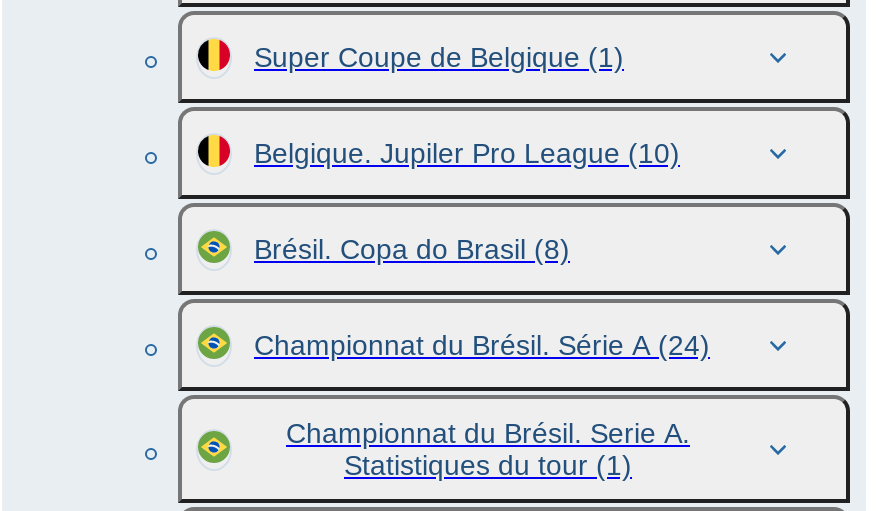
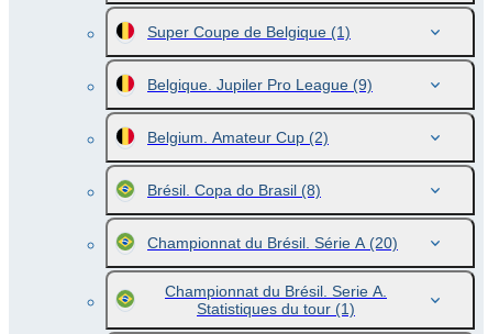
[254,137,680,169] Belgique. Jupiler Pro League (10) -> [147,76,373,146] Belgique. Jupiler Pro League (9) | Belgium. Amateur Cup (2)
[254,329,710,361] Championnat du Brésil. Série A (24) -> [147,234,398,252] Championnat du Brésil. Série A (20)

